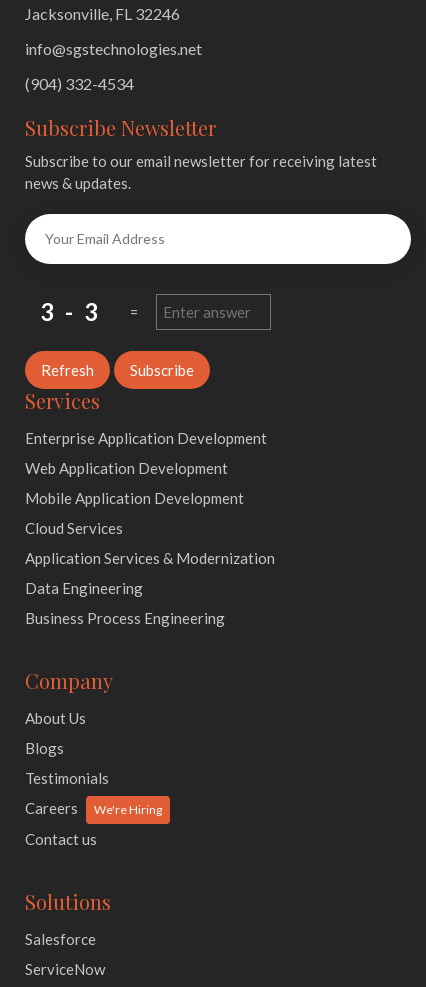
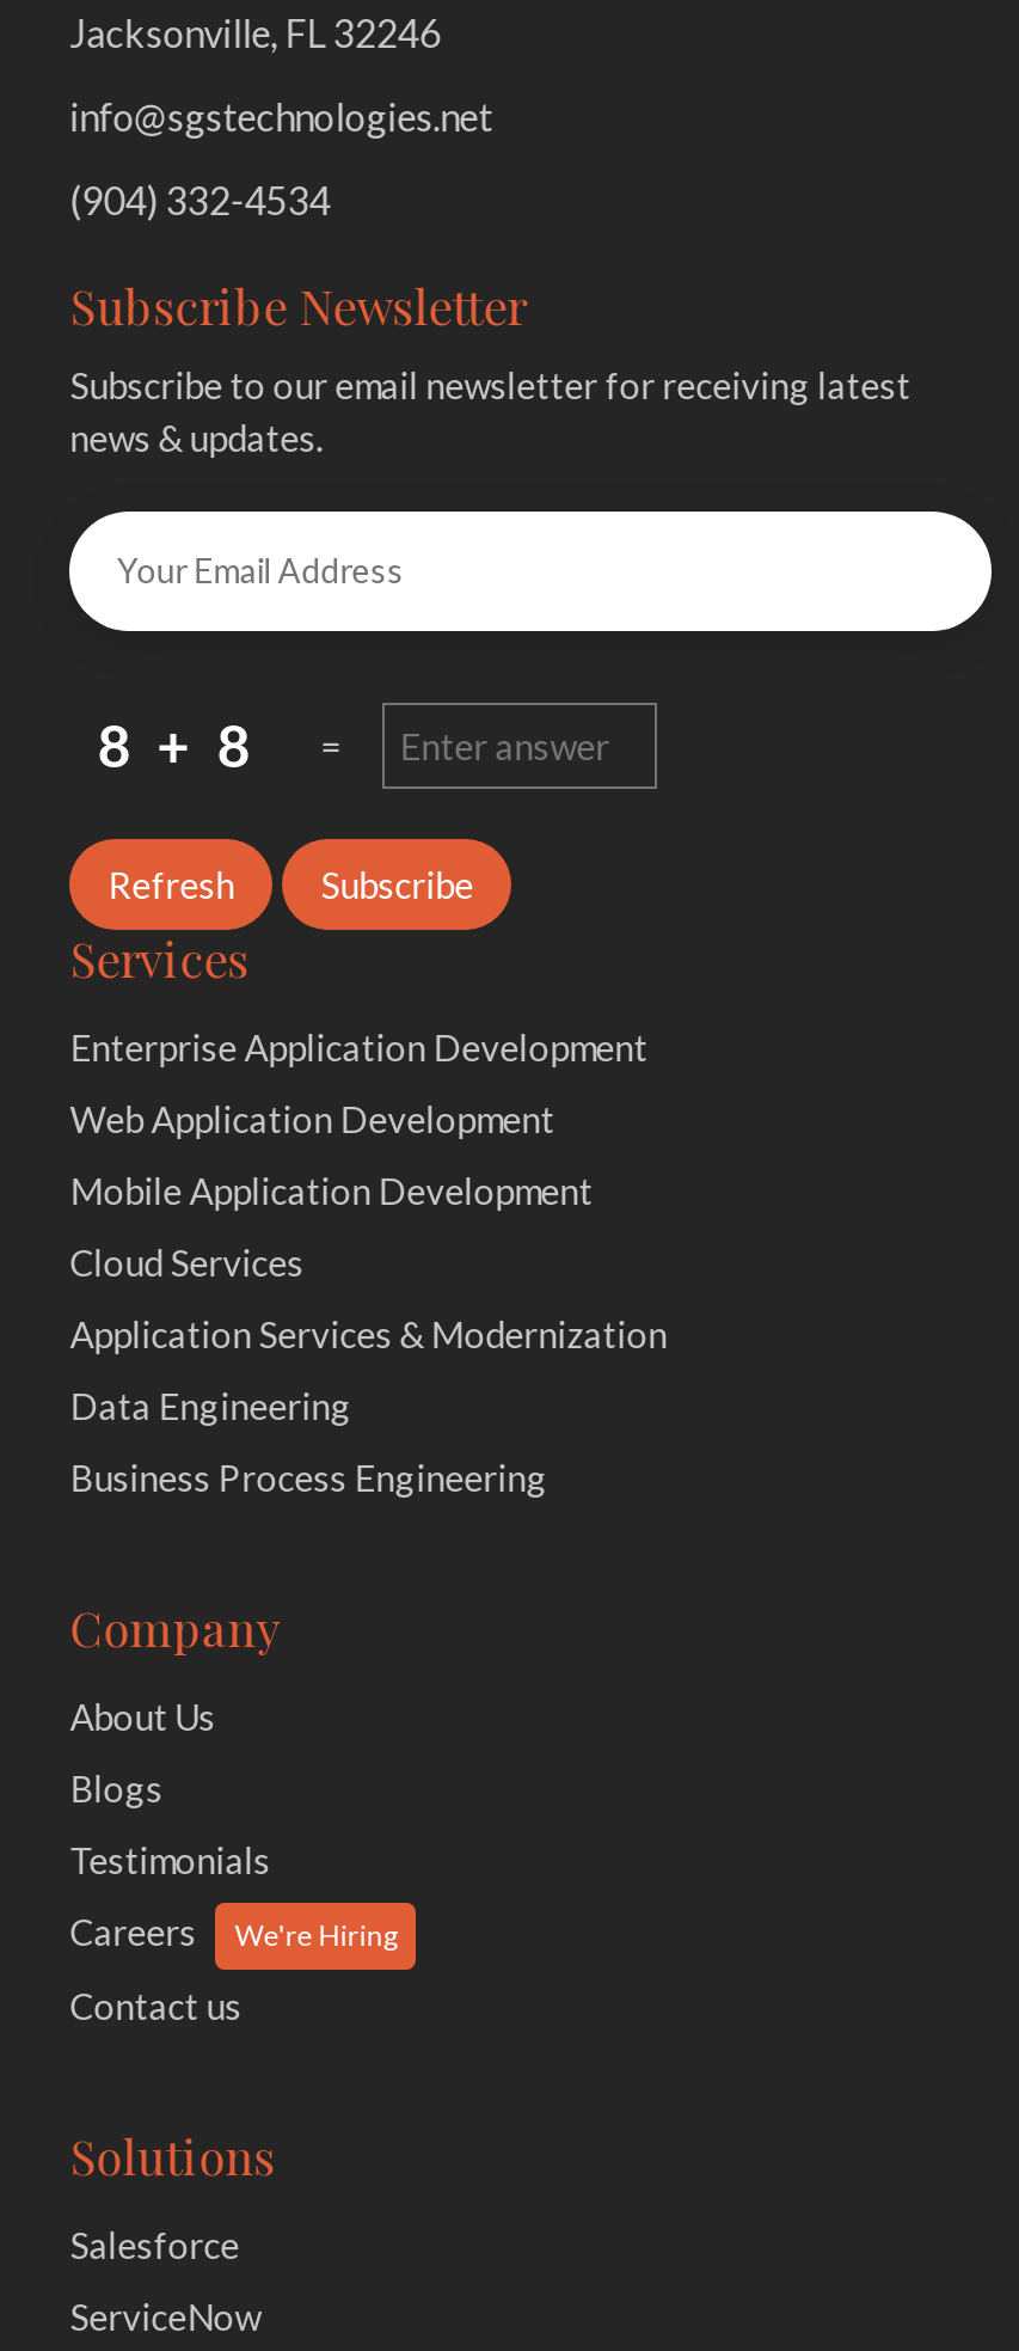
[40,297,101,326] 3 - 3 -> [97,710,257,779] 8 + 8

